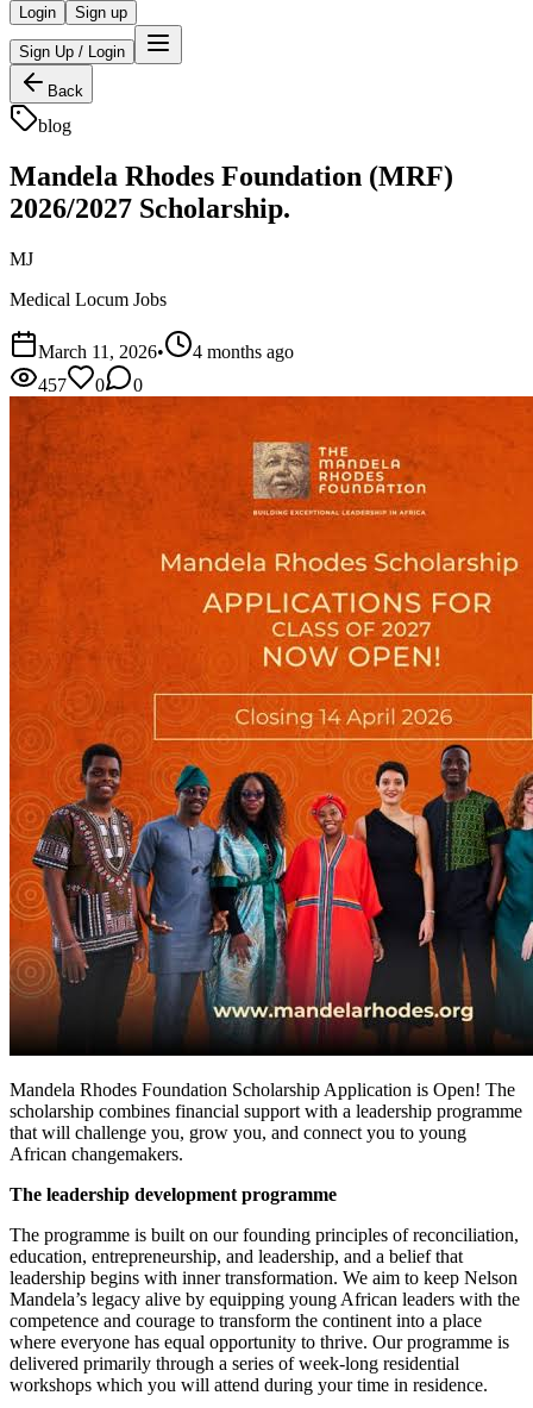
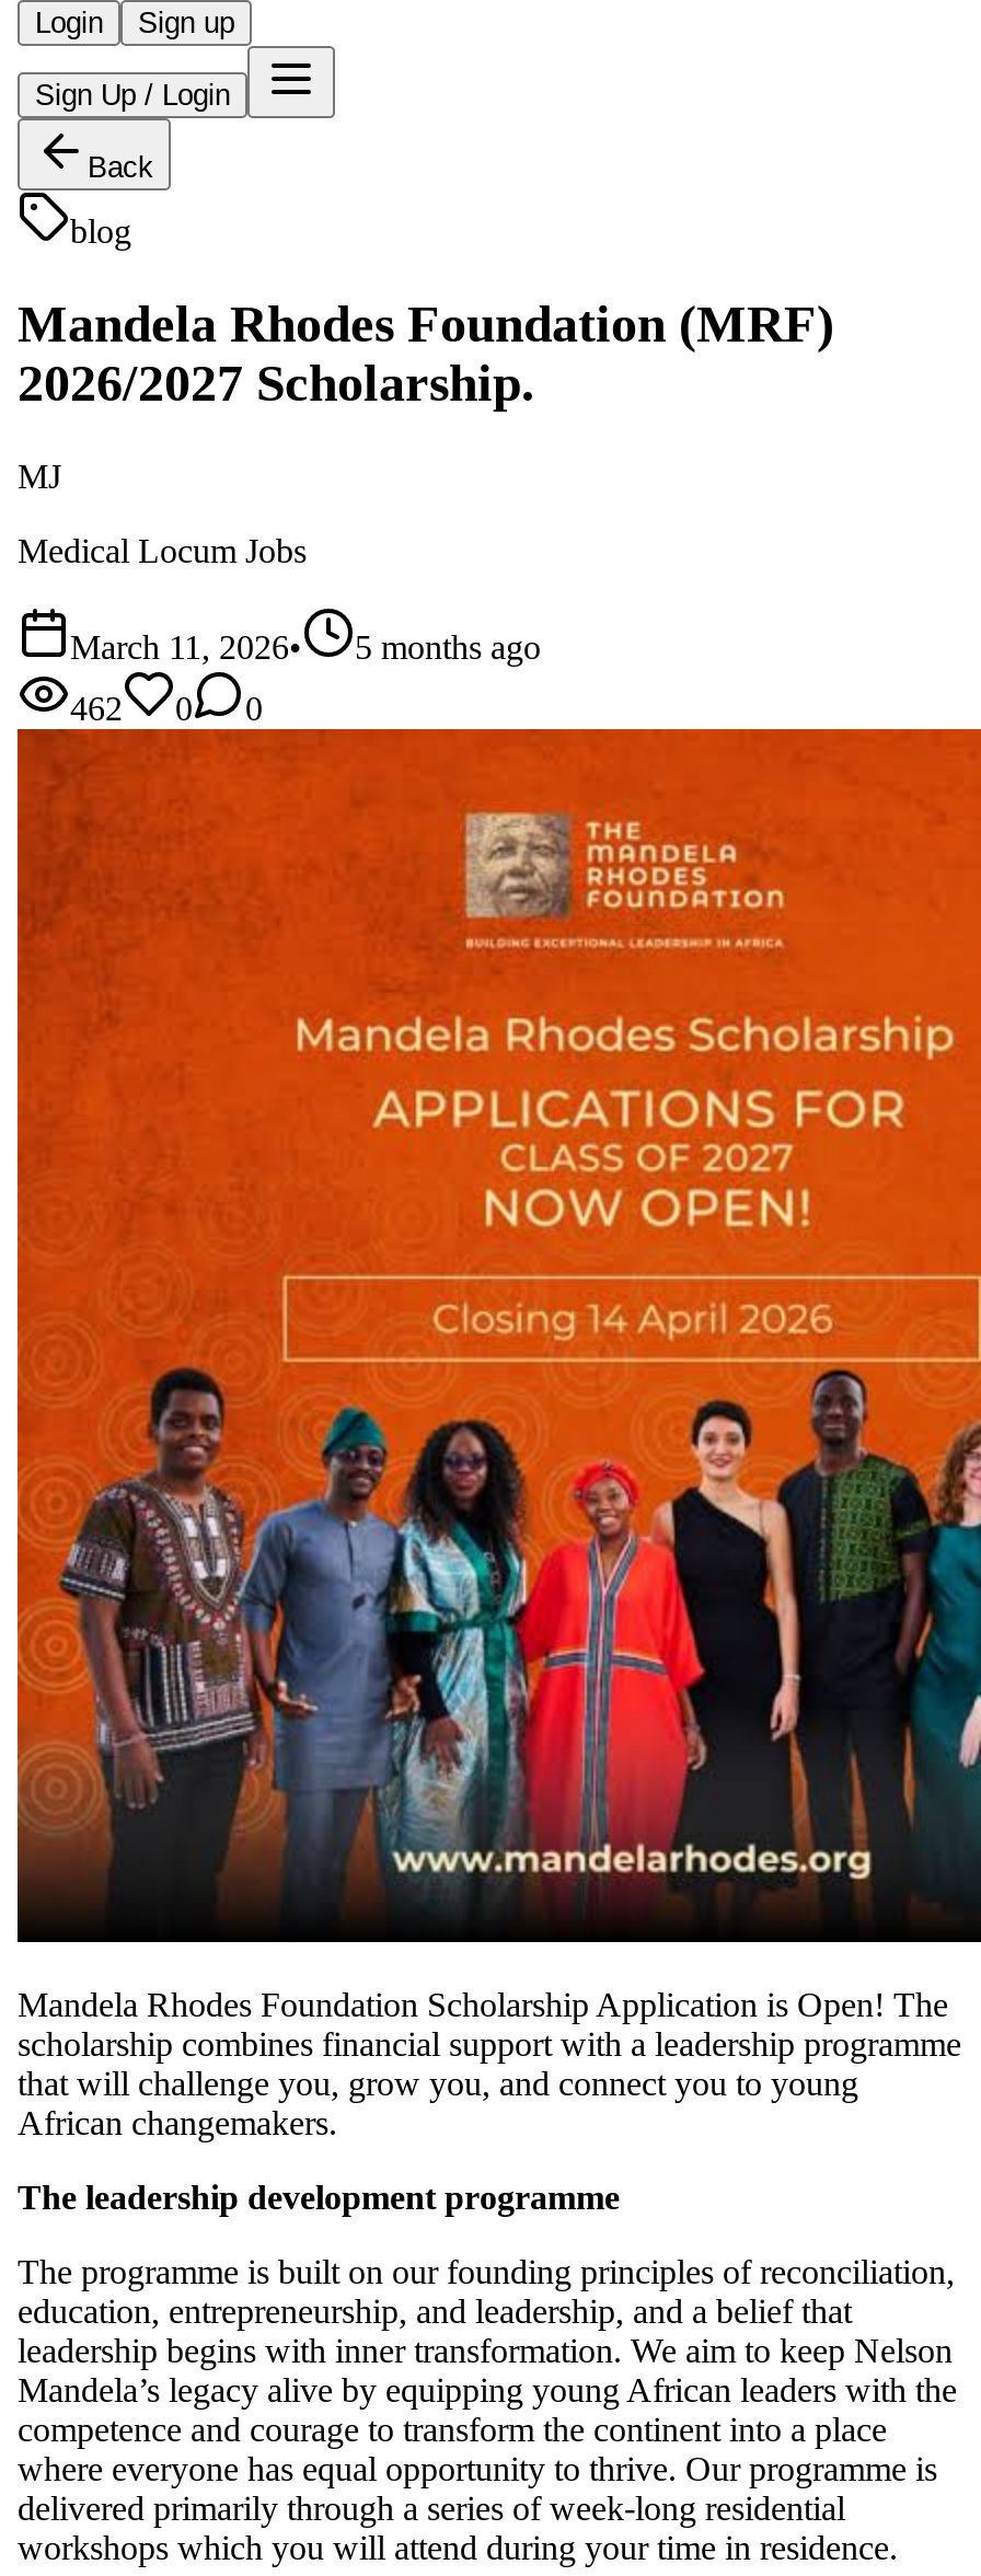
[38,341,294,362] March 11, 2026• 4 months ago -> [70,628,541,665] March 11, 2026• 5 months ago
[38,375,143,395] 457 0 0 -> [70,689,263,726] 462 0 0

